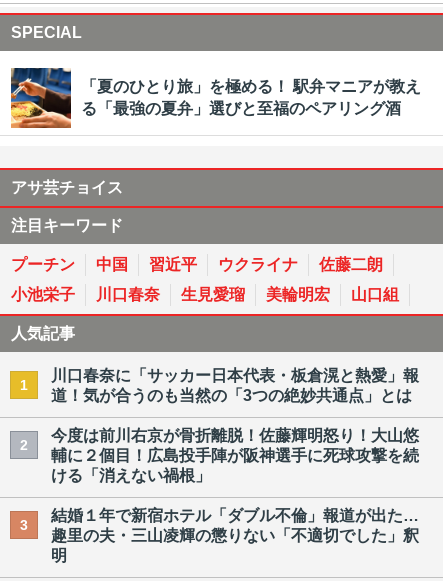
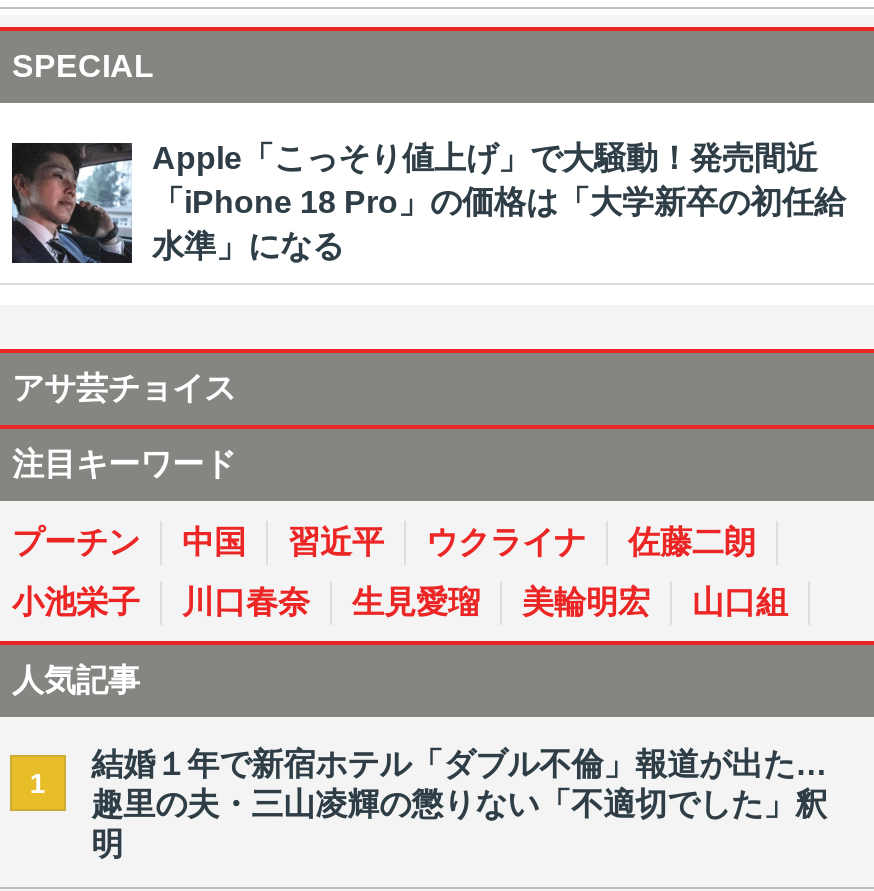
[10,67,421,129] [image] | 「夏のひとり旅」を極める！ 駅弁マニアが教え | る「最強の夏弁」選びと至福のペアリング酒 -> [10,141,846,265] [image] | Apple「こっそり値上げ」で大騒動！発売間近 | 「iPhone 18 Pro」の価格は「大学新卒の初任給 | 水準」になる
[20,367,419,452] 川口春奈に「サッカー日本代表・板倉滉と熱愛」報 | 道！気が合うのも当然の「3つの絶妙共通点」とは | 2 -> none
[20,427,419,532] 今度は前川右京が骨折離脱！佐藤輝明怒り！大山悠 | 輔に２個目！広島投手陣が阪神選手に死球攻撃を続 | ける「消えない禍根」 | 3 -> none

